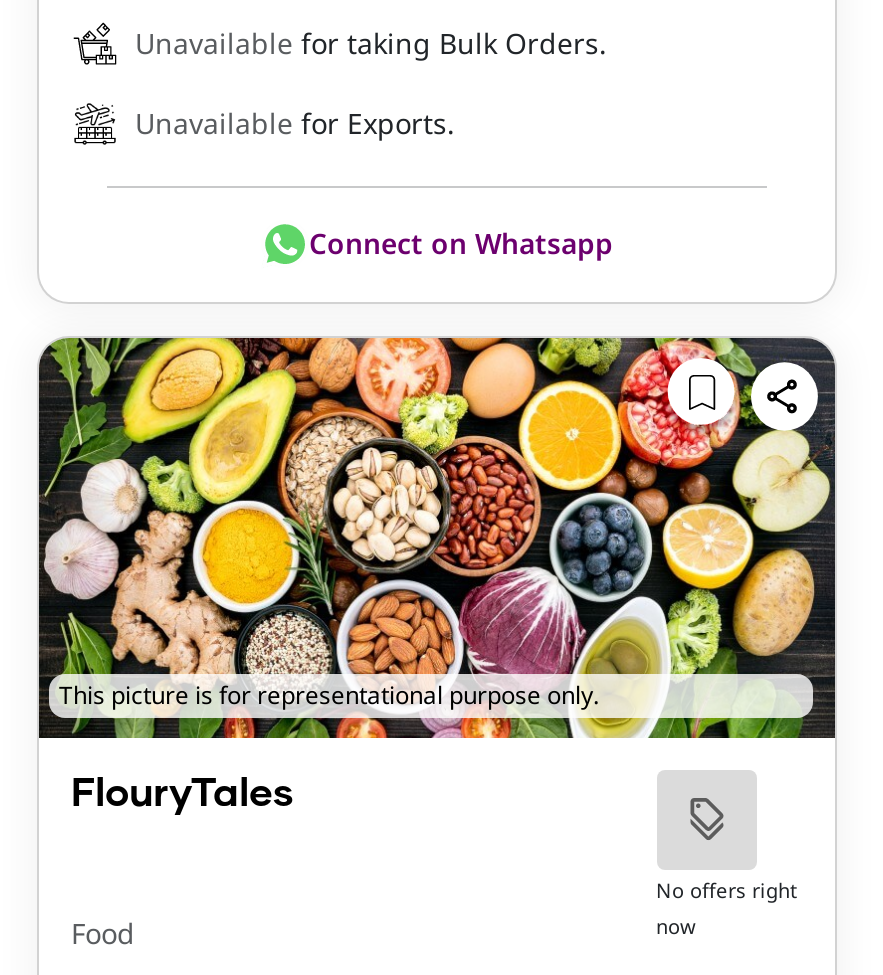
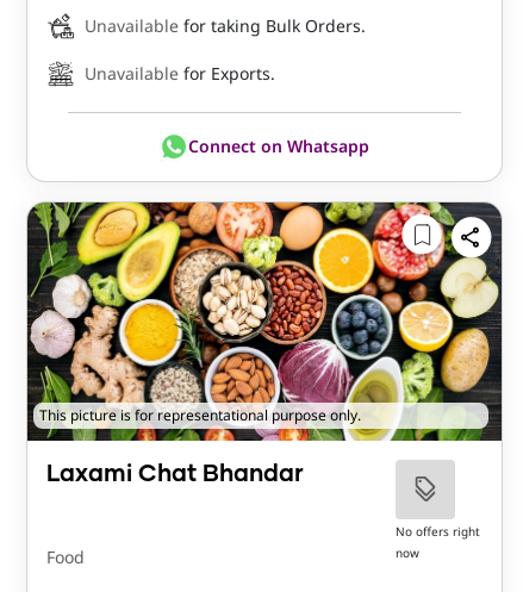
[71,773,293,813] FlouryTales -> [46,462,304,486] Laxami Chat Bhandar

